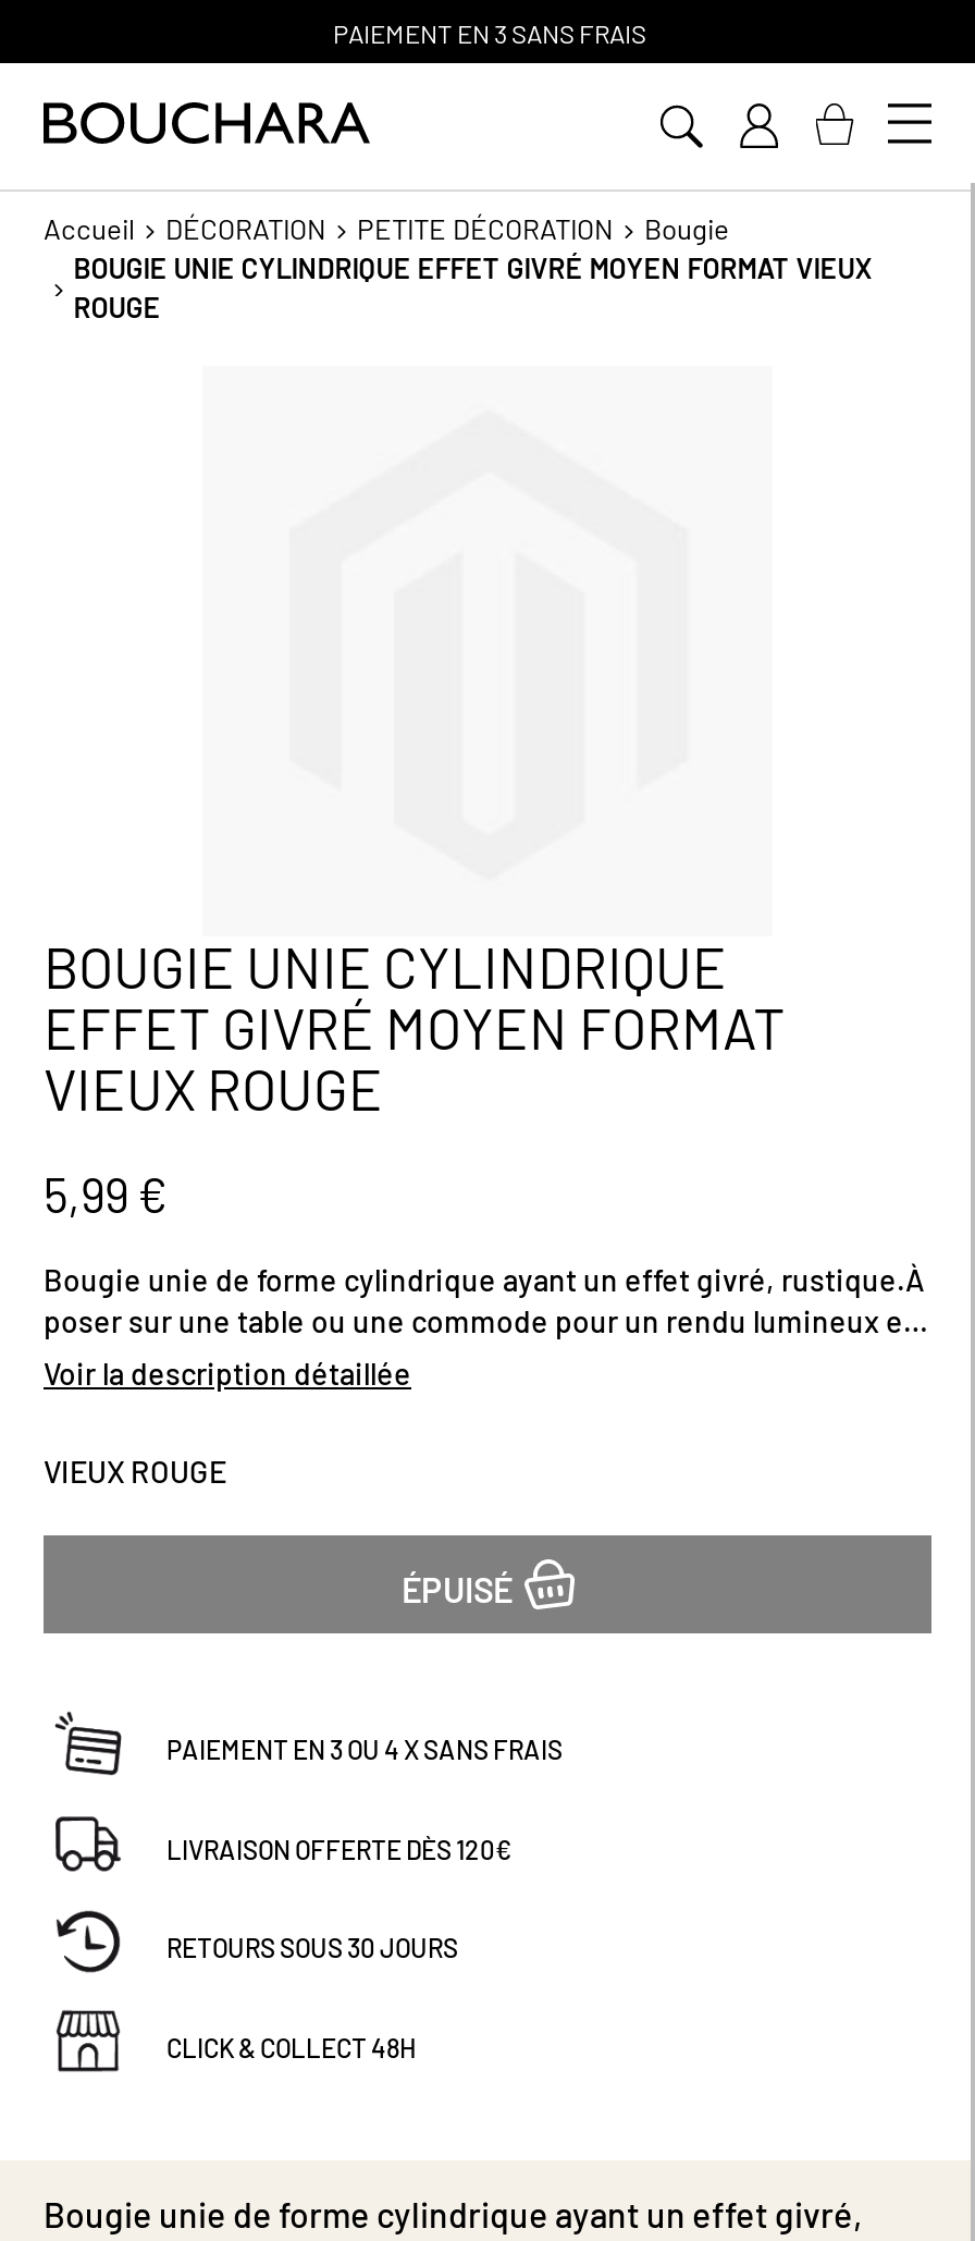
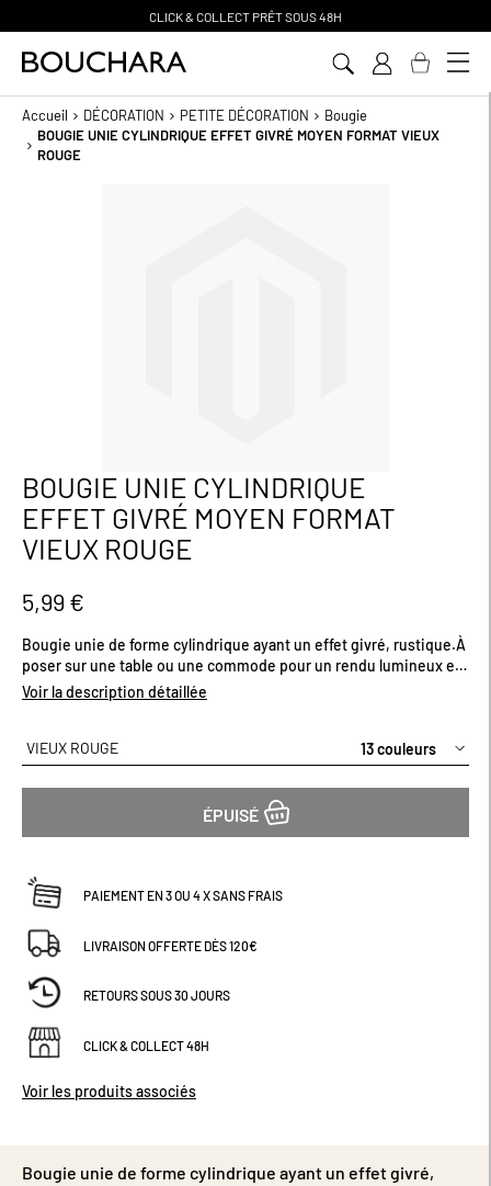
[329,17,646,48] PAIEMENT EN 3 SANS FRAIS -> [149,9,342,24] CLICK & COLLECT PRÊT SOUS 48H
none -> [361,738,436,757] 13 couleurs
none -> [22,1082,196,1100] Voir les produits associés

